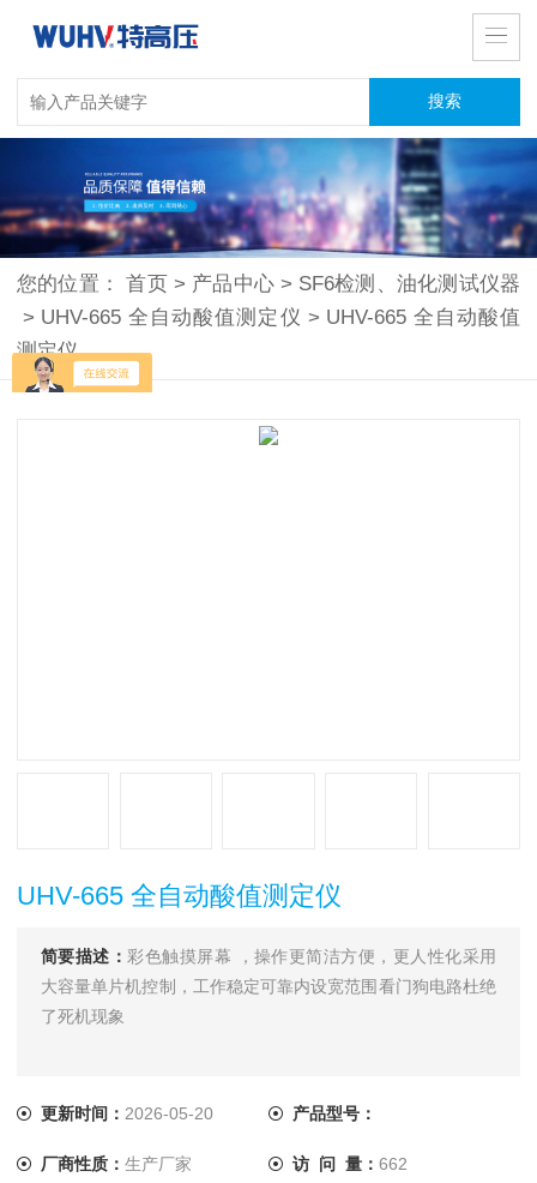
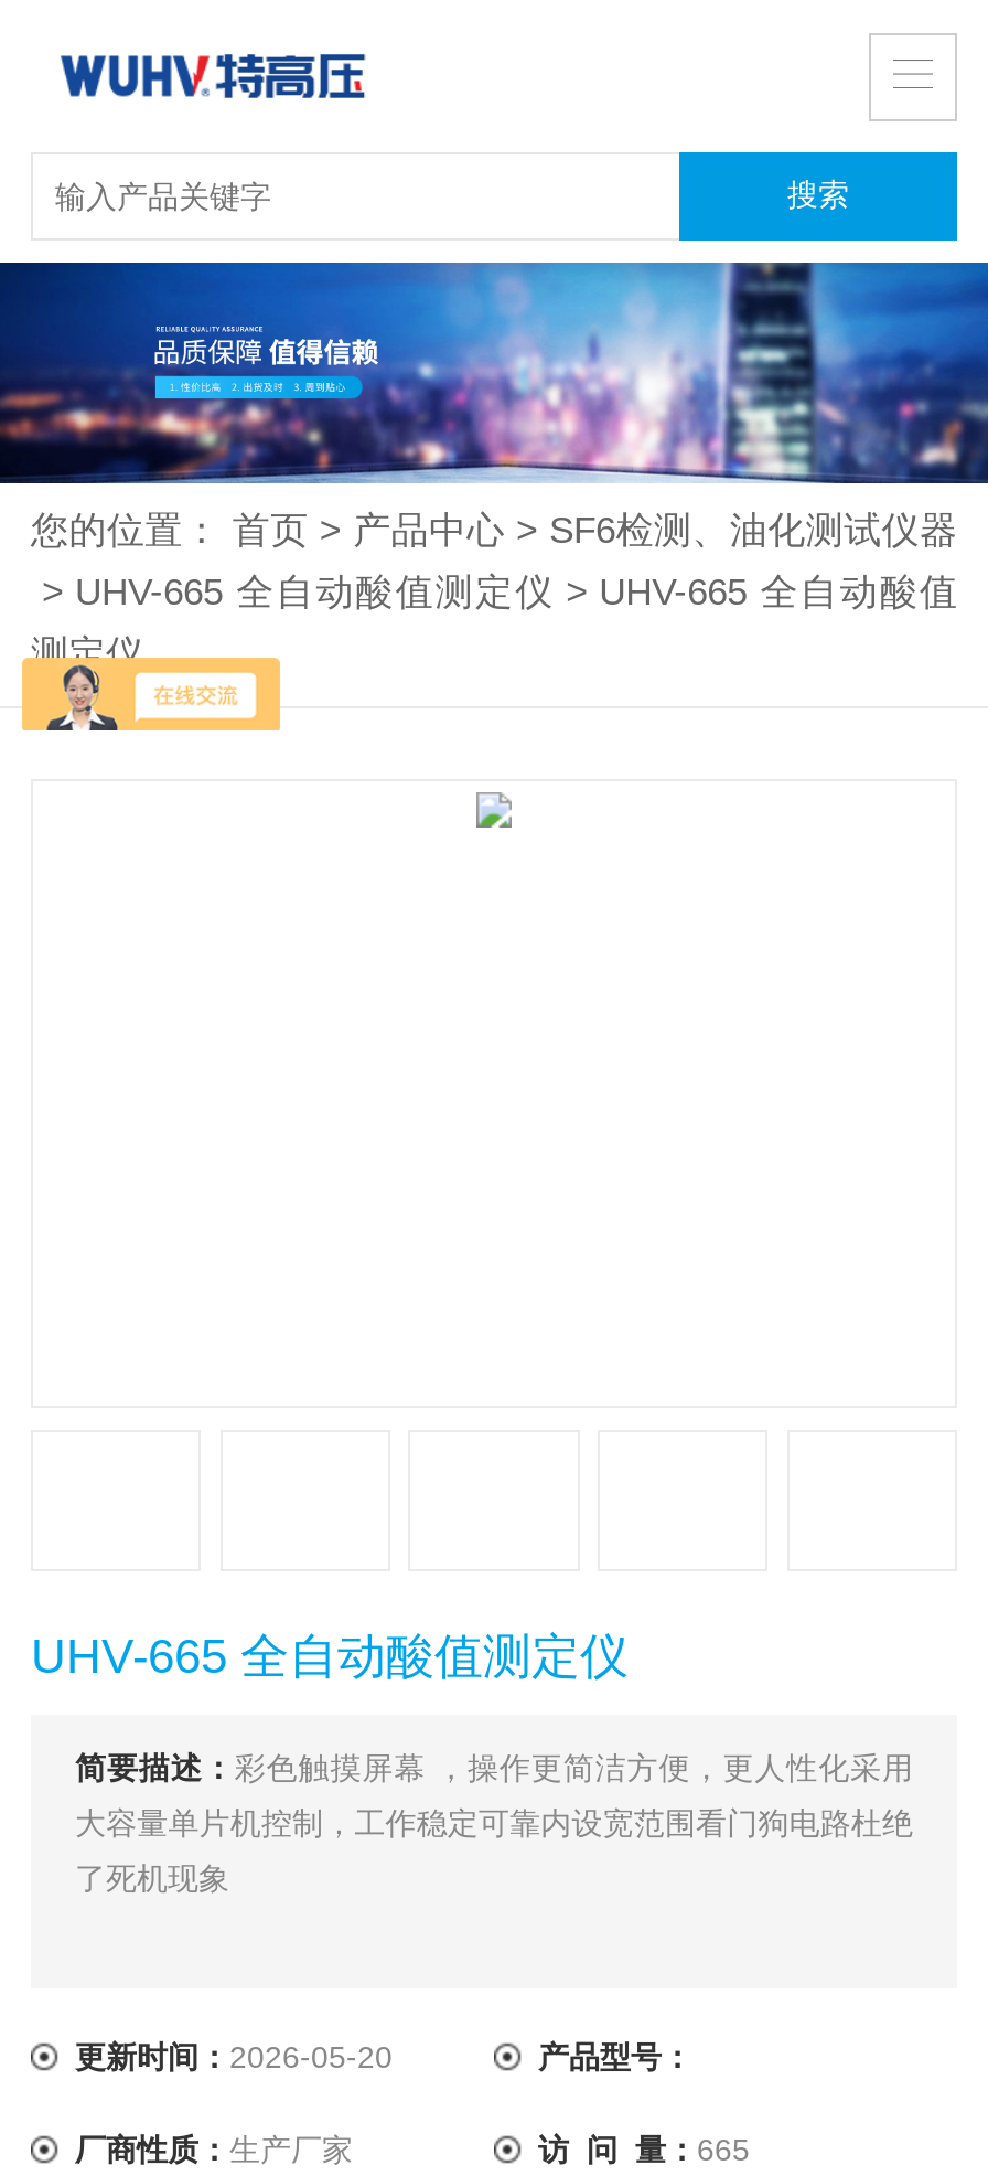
[292,1154,408,1173] 访 问 量：662 -> [538,2131,750,2166] 访 问 量：665

